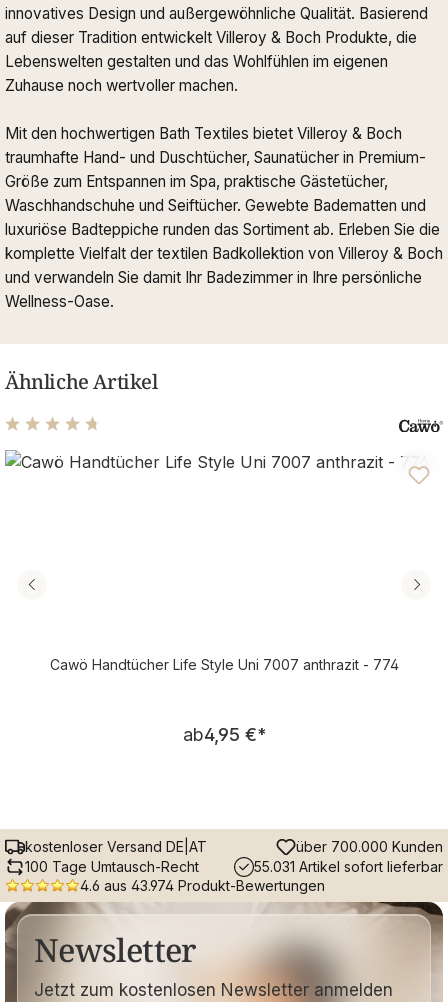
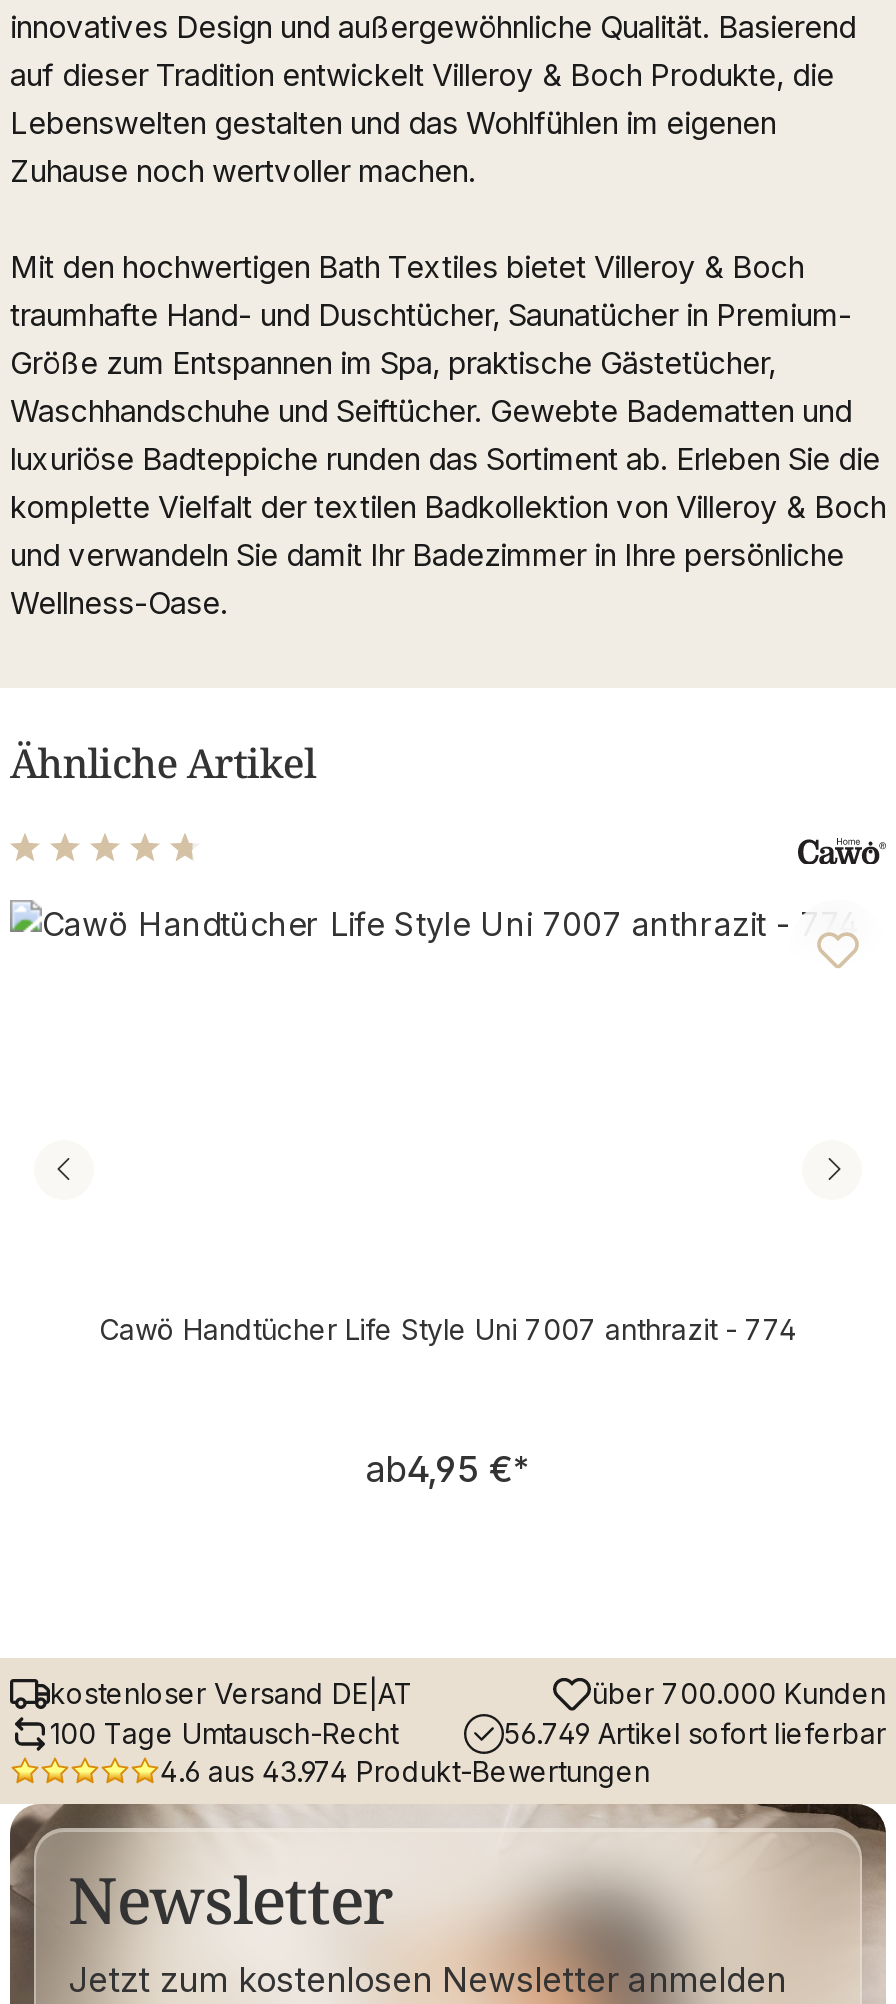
[254,858,443,875] 55.031 Artikel sofort lieferbar -> [504,1717,886,1751] 56.749 Artikel sofort lieferbar

